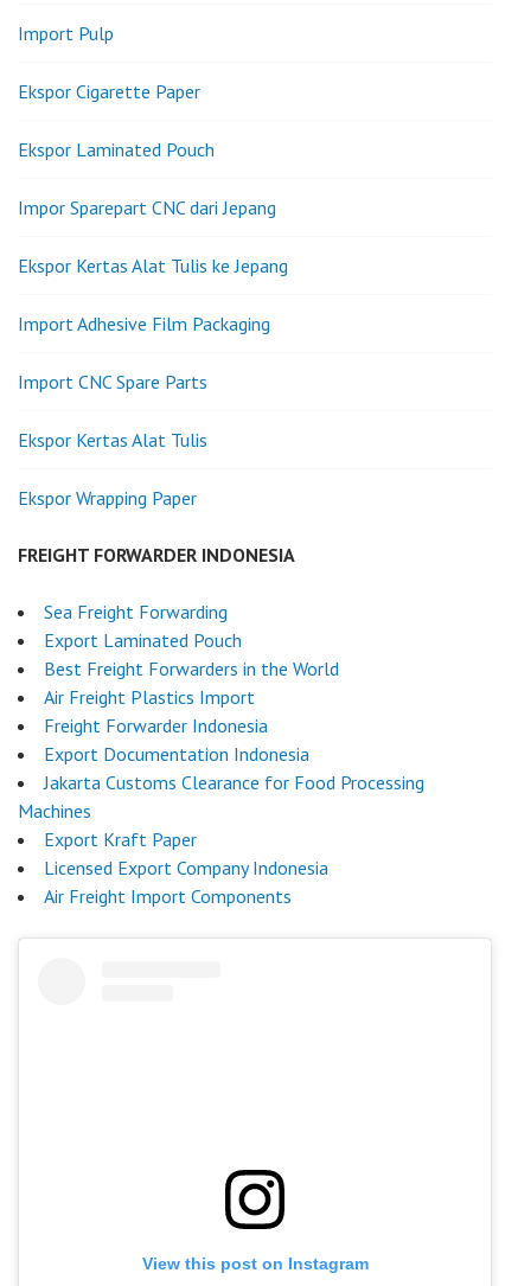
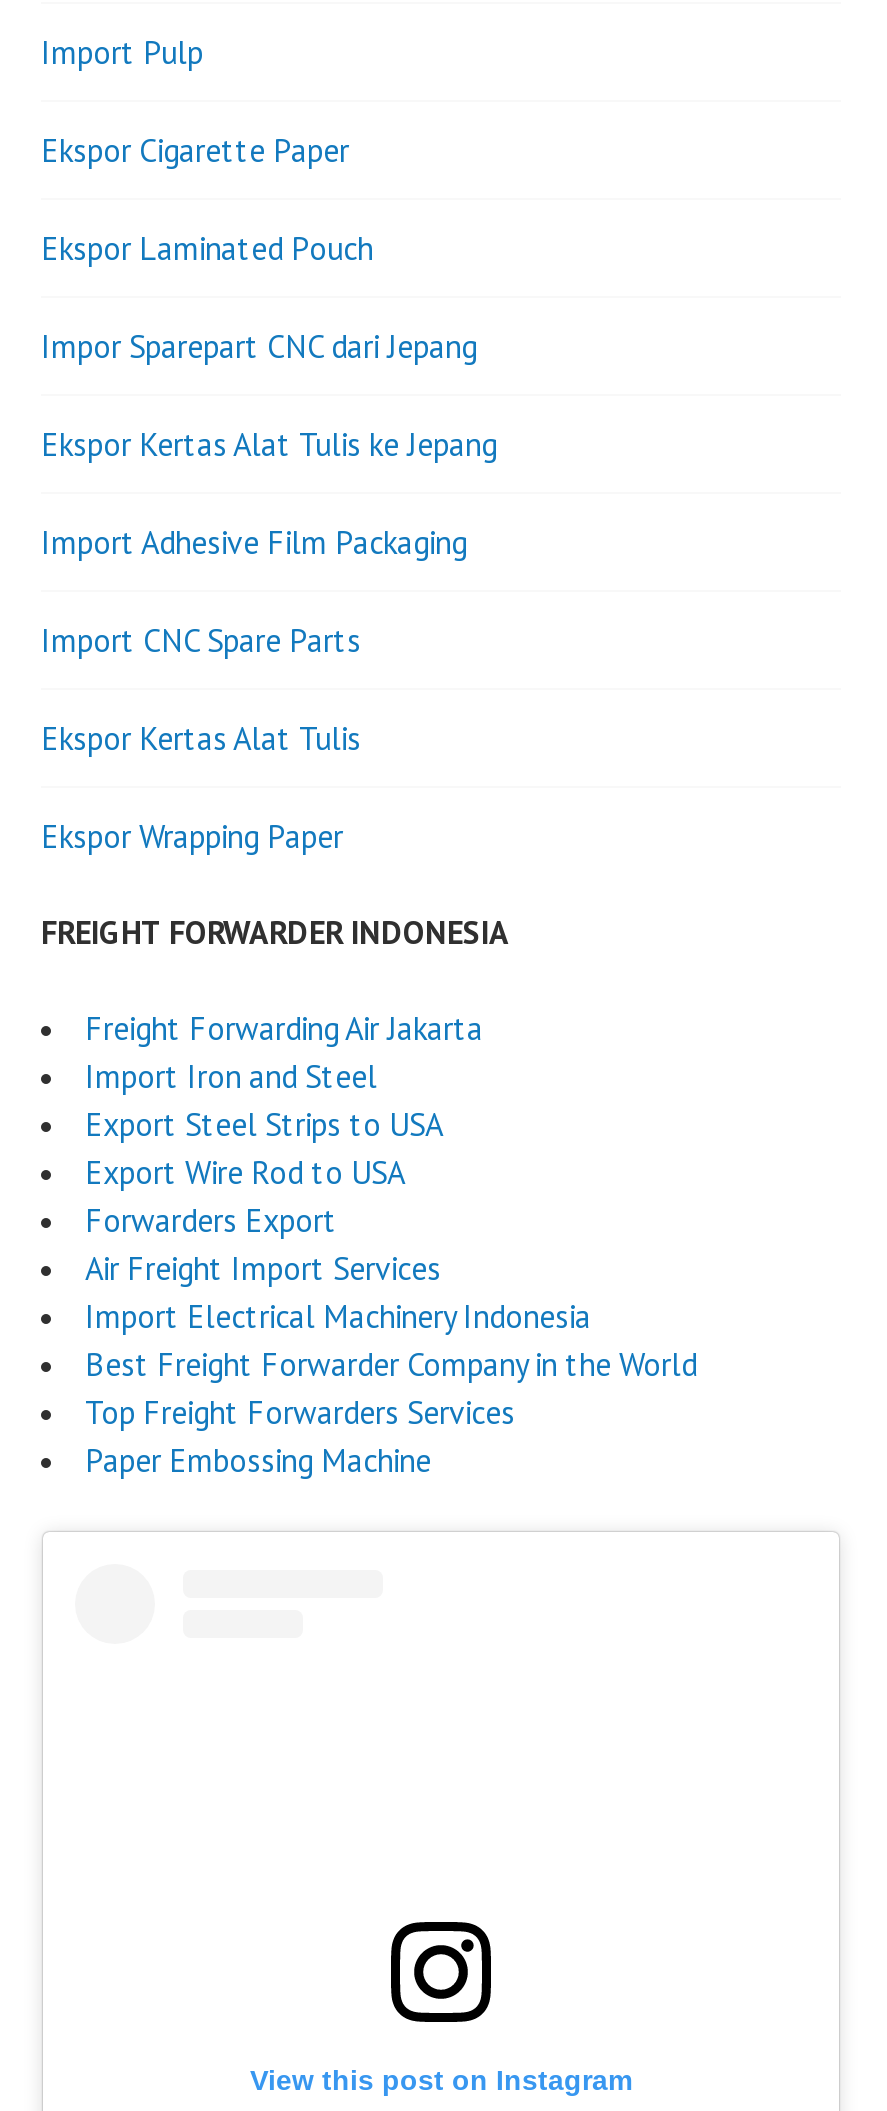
[18,599,424,908] Sea Freight Forwarding | Export Laminated Pouch | Best Freight Forwarders in the World | Air Freight Plastics Import | Freight Forwarder Indonesia | Export Documentation Indonesia | Jakarta Customs Clearance for Food Processing | Machines | Export Kraft Paper | Licensed Export Company Indonesia | Air Freight Import Components -> [85,1007,697,1479] Freight Forwarding Air Jakarta | Import Iron and Steel | Export Steel Strips to USA | Export Wire Rod to USA | Forwarders Export | Air Freight Import Services | Import Electrical Machinery Indonesia | Best Freight Forwarder Company in the World | Top Freight Forwarders Services | Paper Embossing Machine

